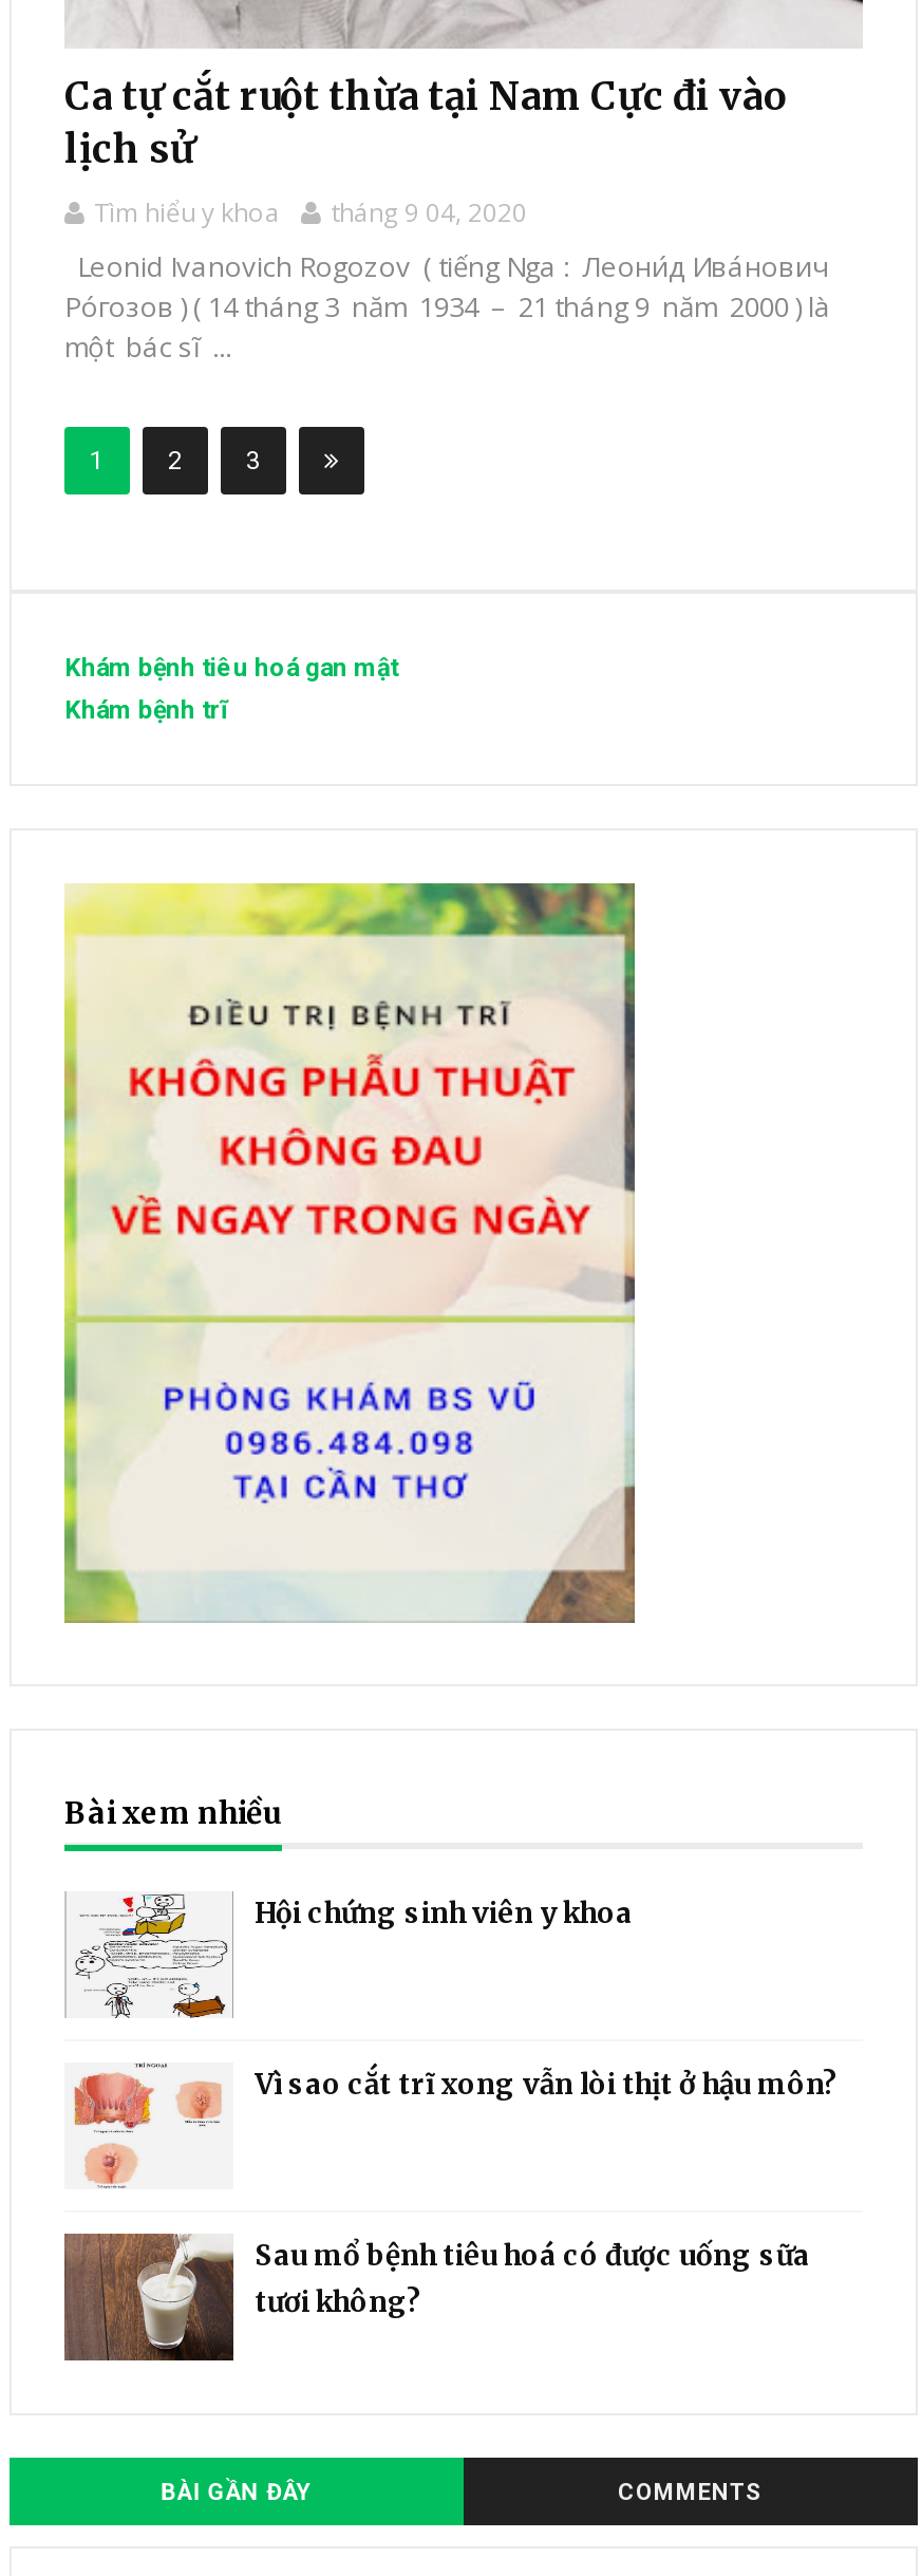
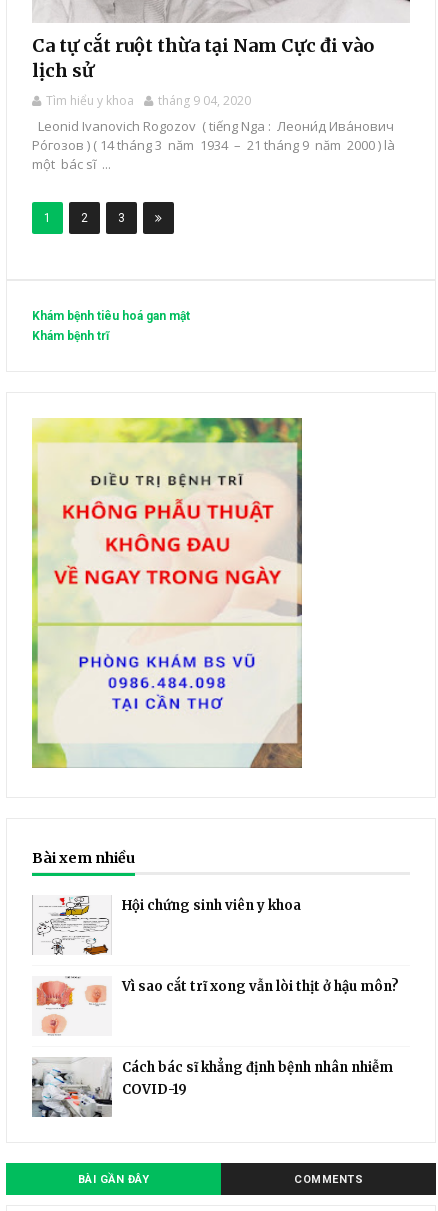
[64,2232,810,2360] [image] | Sau mổ bệnh tiêu hoá có được uống sữa | tươi không? -> [32,1057,393,1118] [image] | Cách bác sĩ khẳng định bệnh nhân nhiễm | COVID-19

